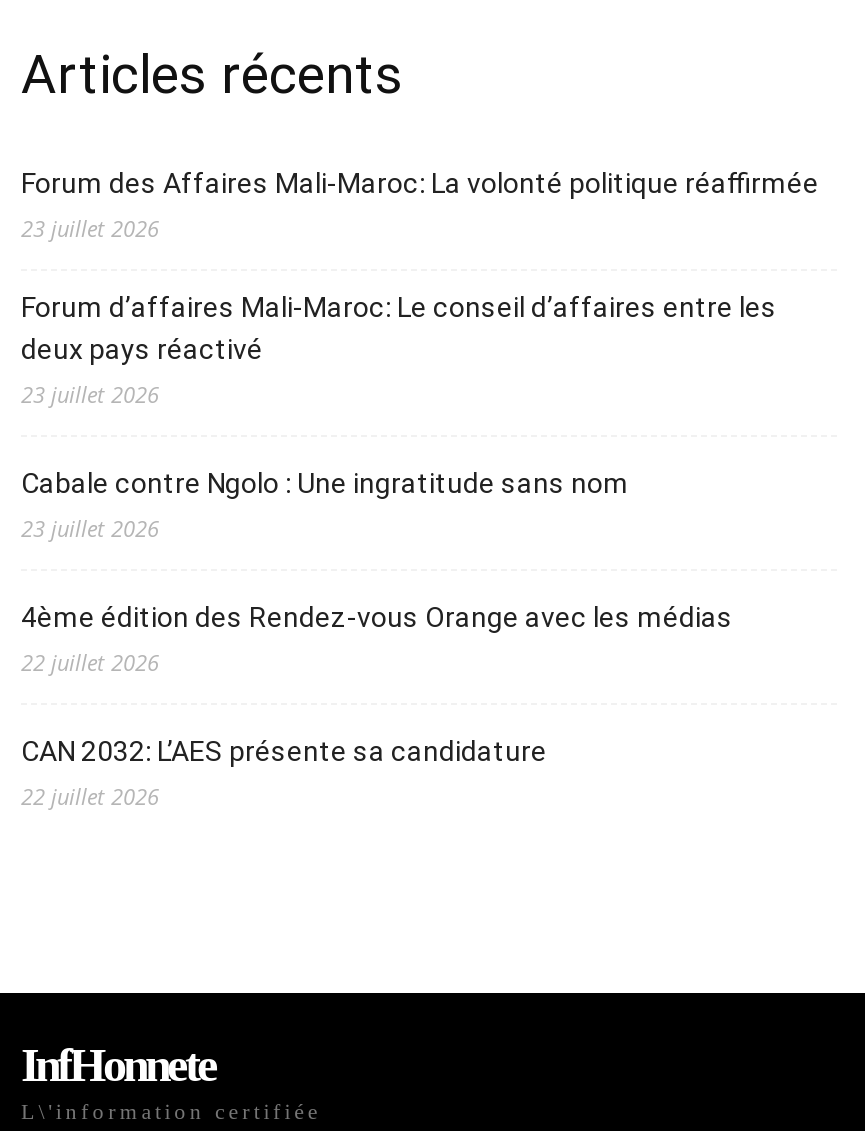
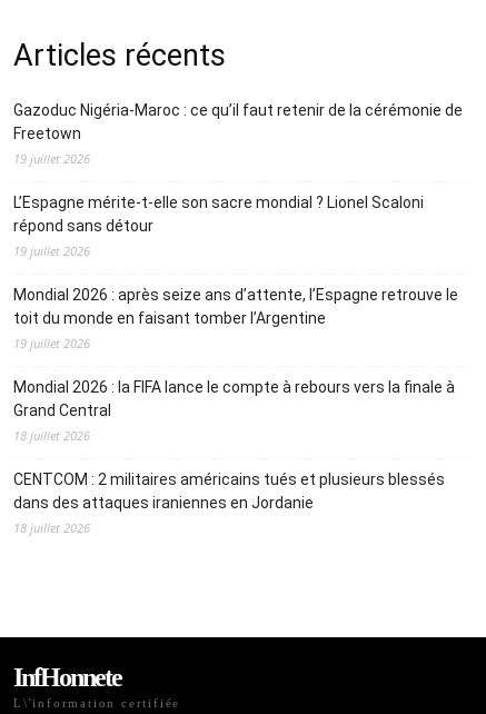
[21,167,819,243] Forum des Affaires Mali-Maroc: La volonté politique réaffirmée | 23 juillet 2026 -> [13,101,463,167] Gazoduc Nigéria-Maroc : ce qu’il faut retenir de la cérémonie de | Freetown | 19 juillet 2026
[21,291,777,409] Forum d’affaires Mali-Maroc: Le conseil d’affaires entre les | deux pays réactivé | 23 juillet 2026 -> [13,194,424,259] L’Espagne mérite-t-elle son sacre mondial ? Lionel Scaloni | répond sans détour | 19 juillet 2026
[21,467,629,543] Cabale contre Ngolo : Une ingratitude sans nom | 23 juillet 2026 -> [13,286,458,351] Mondial 2026 : après seize ans d’attente, l’Espagne retrouve le | toit du monde en faisant tomber l’Argentine | 19 juillet 2026
[21,601,739,677] 4ème édition des Rendez-vous Orange avec les médias | 22 juillet 2026 -> [13,378,455,444] Mondial 2026 : la FIFA lance le compte à rebours vers la finale à | Grand Central | 18 juillet 2026
[21,735,553,811] CAN 2032: L’AES présente sa candidature | 22 juillet 2026 -> [13,470,445,536] CENTCOM : 2 militaires américains tués et plusieurs blessés | dans des attaques iraniennes en Jordanie | 18 juillet 2026

